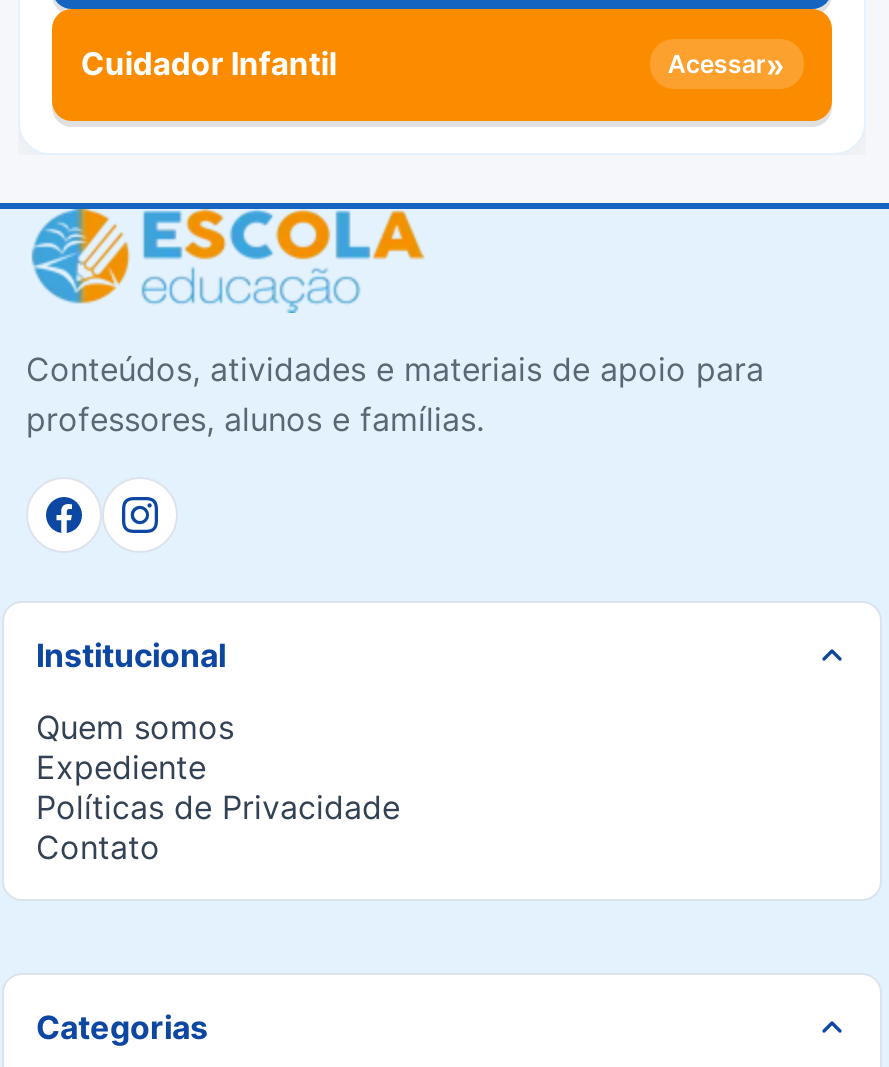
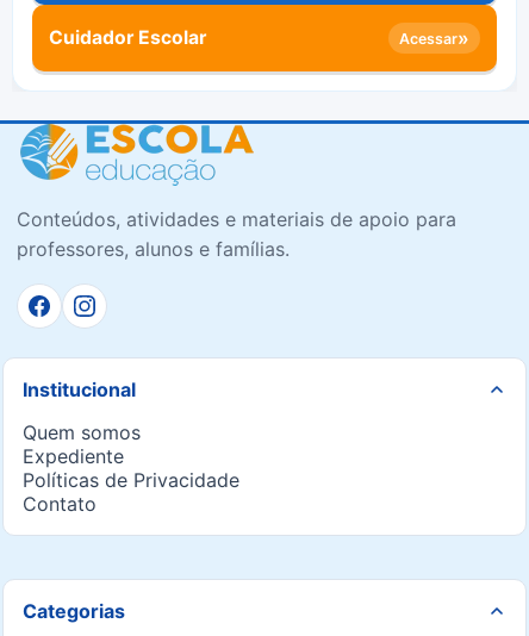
[81,44,337,82] Cuidador Infantil -> [49,26,207,49] Cuidador Escolar

